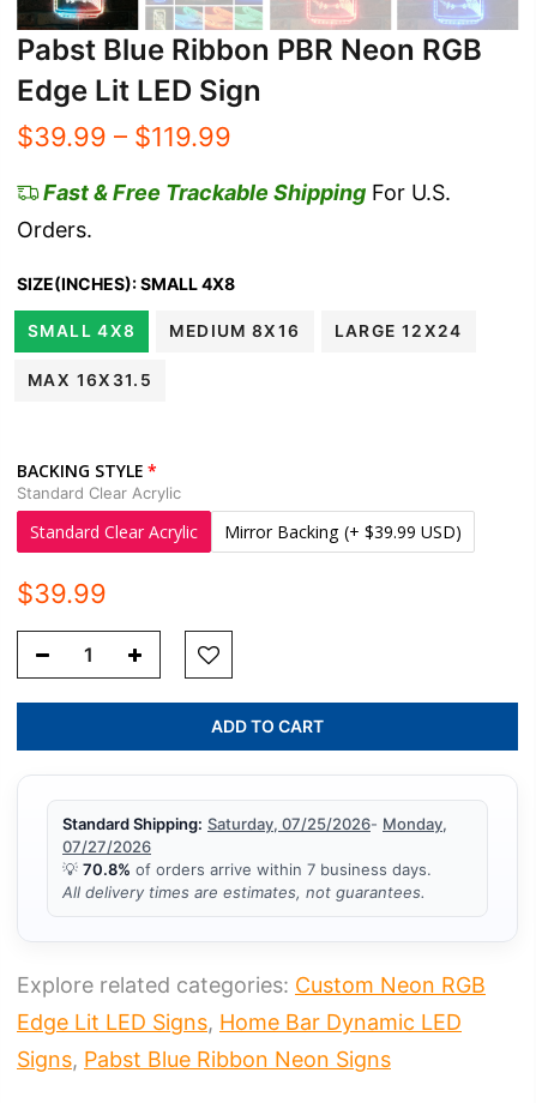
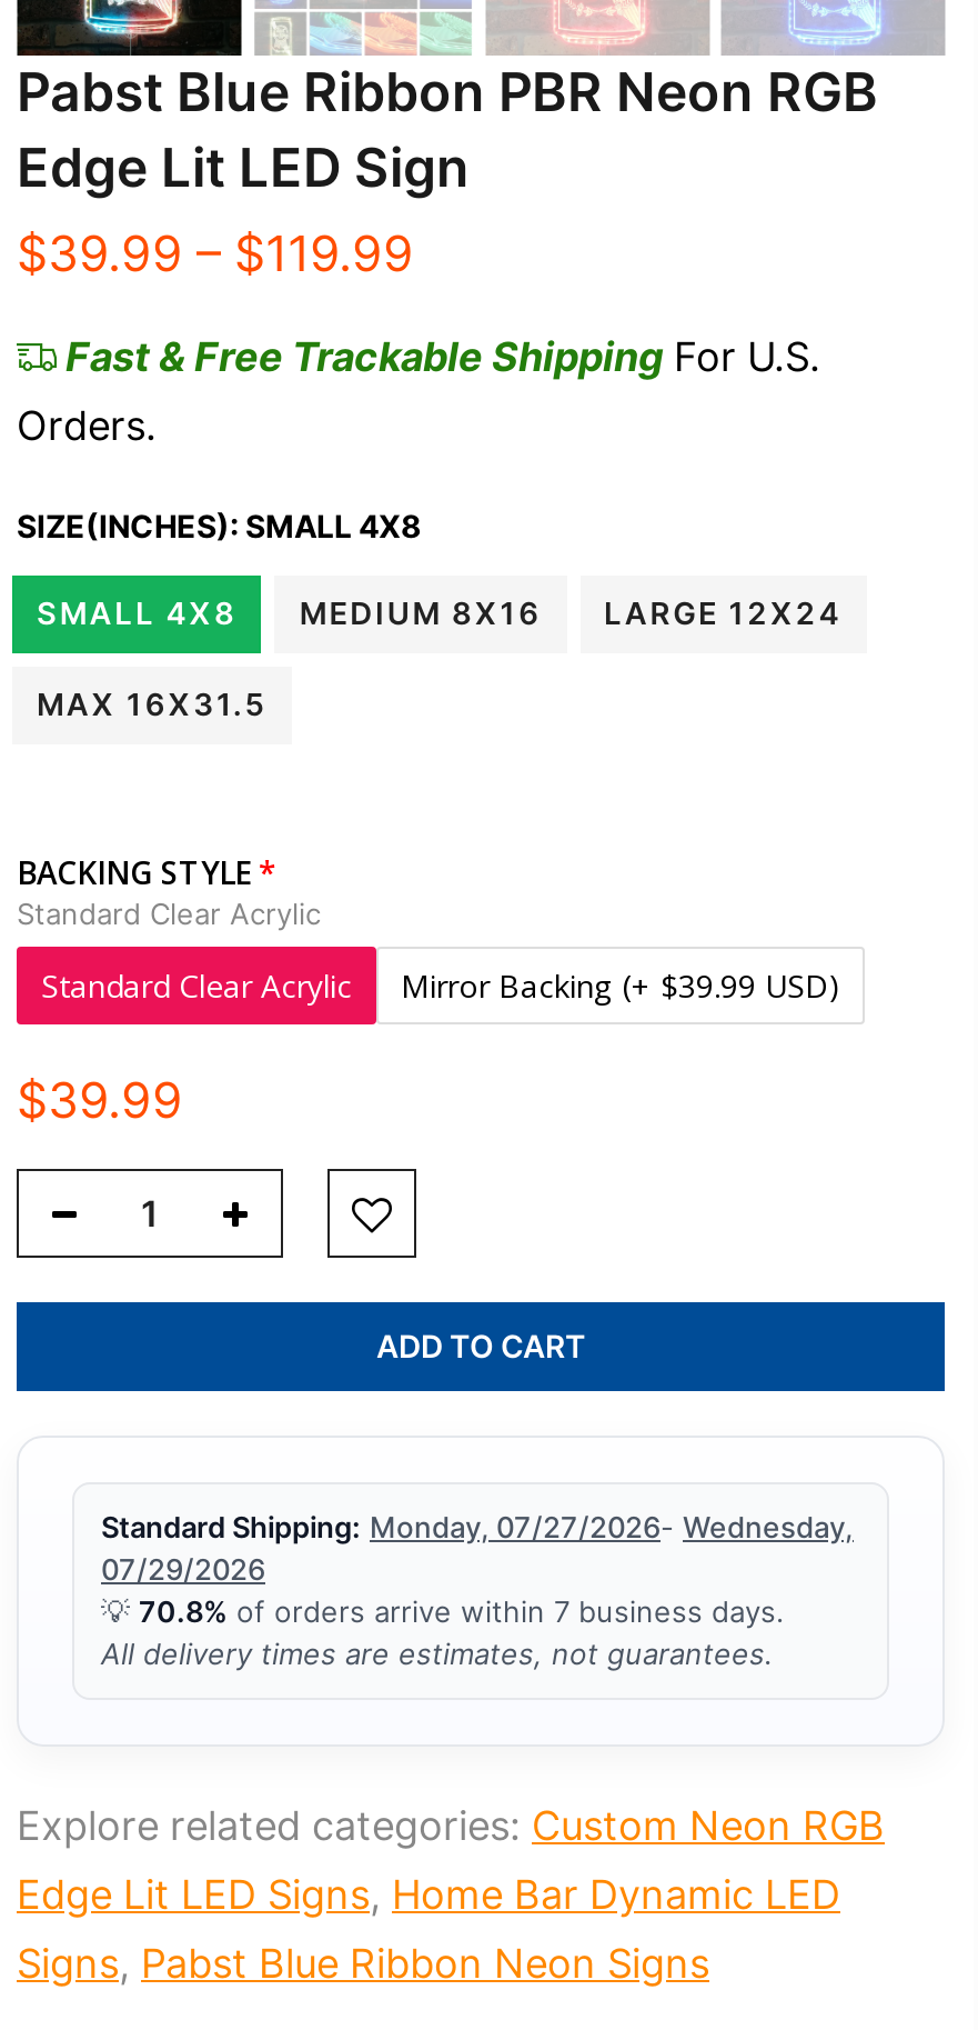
[62,814,447,833] Standard Shipping: Saturday, 07/25/2026- Monday, -> [101,1508,854,1544] Standard Shipping: Monday, 07/27/2026- Wednesday,
[62,837,151,856] 07/27/2026 -> [101,1551,265,1586] 07/29/2026

